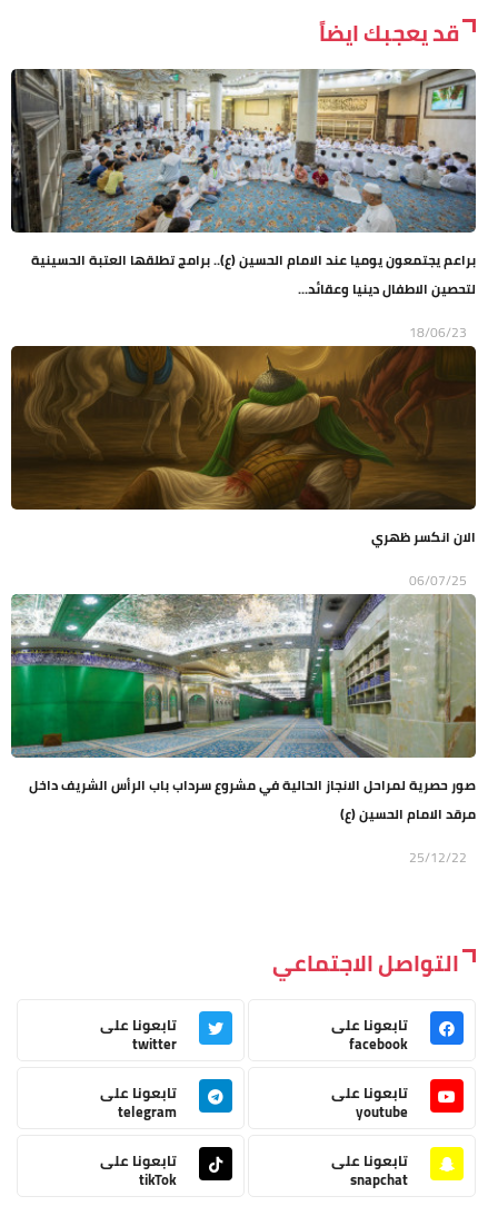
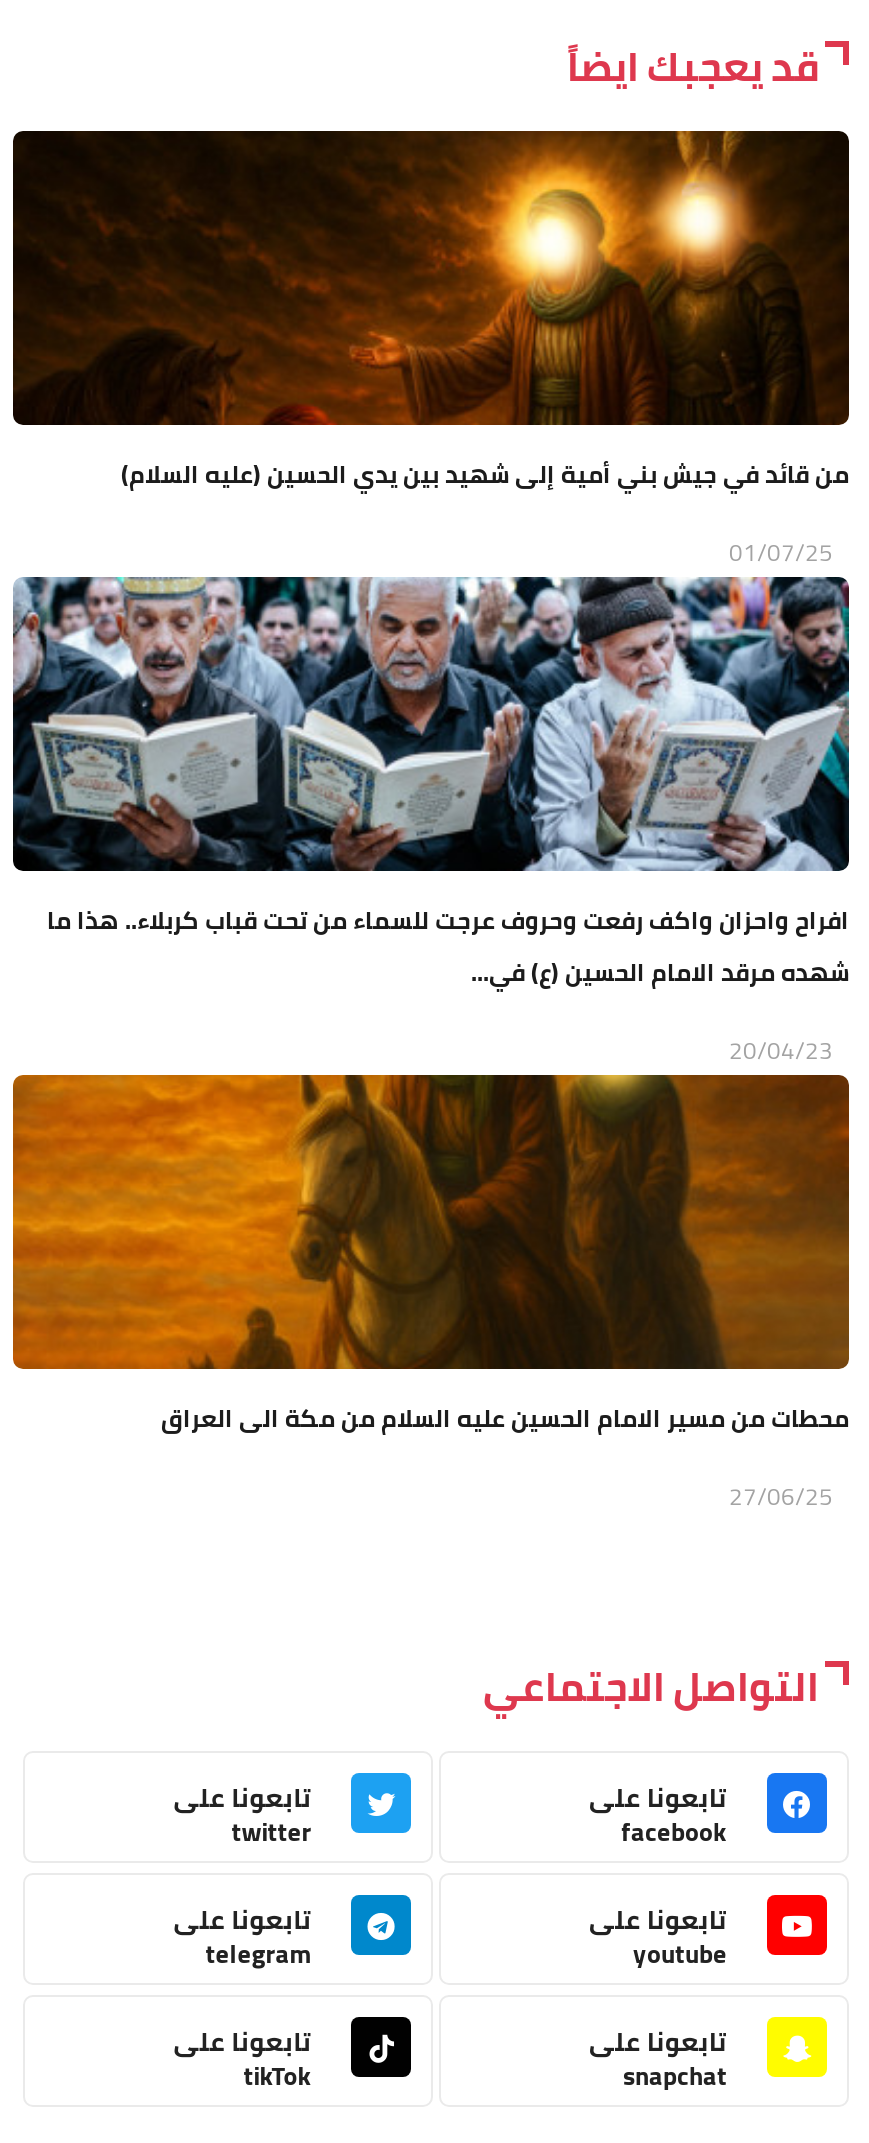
[10,68,477,301] [image] | براعم يجتمعون يوميا عند الامام الحسين (ع).. برامج تطلقها العتبة الحسينية | لتحصين الاطفال دينيا وعقائد... -> [13,129,851,496] [image] | من قائد في جيش بني أمية إلى شهيد بين يدي الحسين (عليه السلام)
[409,319,467,344] 18/06/23 -> [729,528,833,574] 01/07/25
[11,345,476,549] [image] | الان انكسر ظهري -> [11,575,851,994] [image] | افراح واحزان واكف رفعت وحروف عرجت للسماء من تحت قباب كربلاء.. هذا ما | شهده مرقد الامام الحسين (ع) في...
[409,567,467,593] 06/07/25 -> [729,1026,833,1072] 20/04/23
[10,593,476,826] [image] | صور حصرية لمراحل الانجاز الحالية في مشروع سرداب باب الرأس الشريف داخل | مرقد الامام الحسين (ع) -> [11,1073,851,1440] [image] | محطات من مسير الامام الحسين عليه السلام من مكة الى العراق
[409,844,467,870] 25/12/22 -> [729,1472,833,1518] 27/06/25

